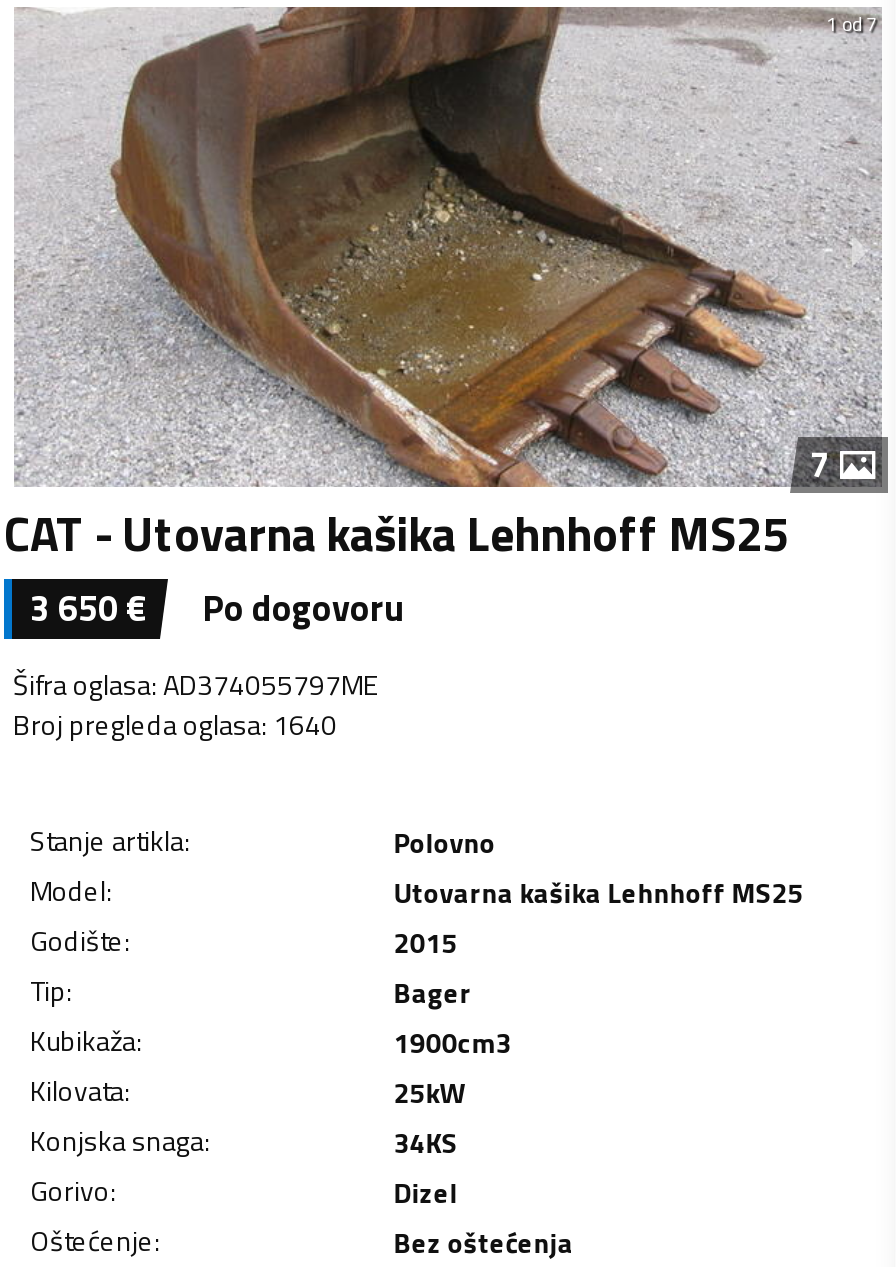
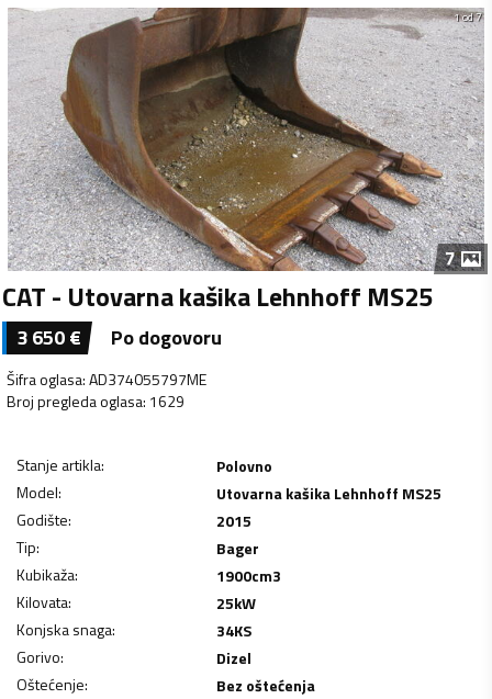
[13,704,337,746] Broj pregleda oglasa: 1640 -> [7,390,185,413] Broj pregleda oglasa: 1629

